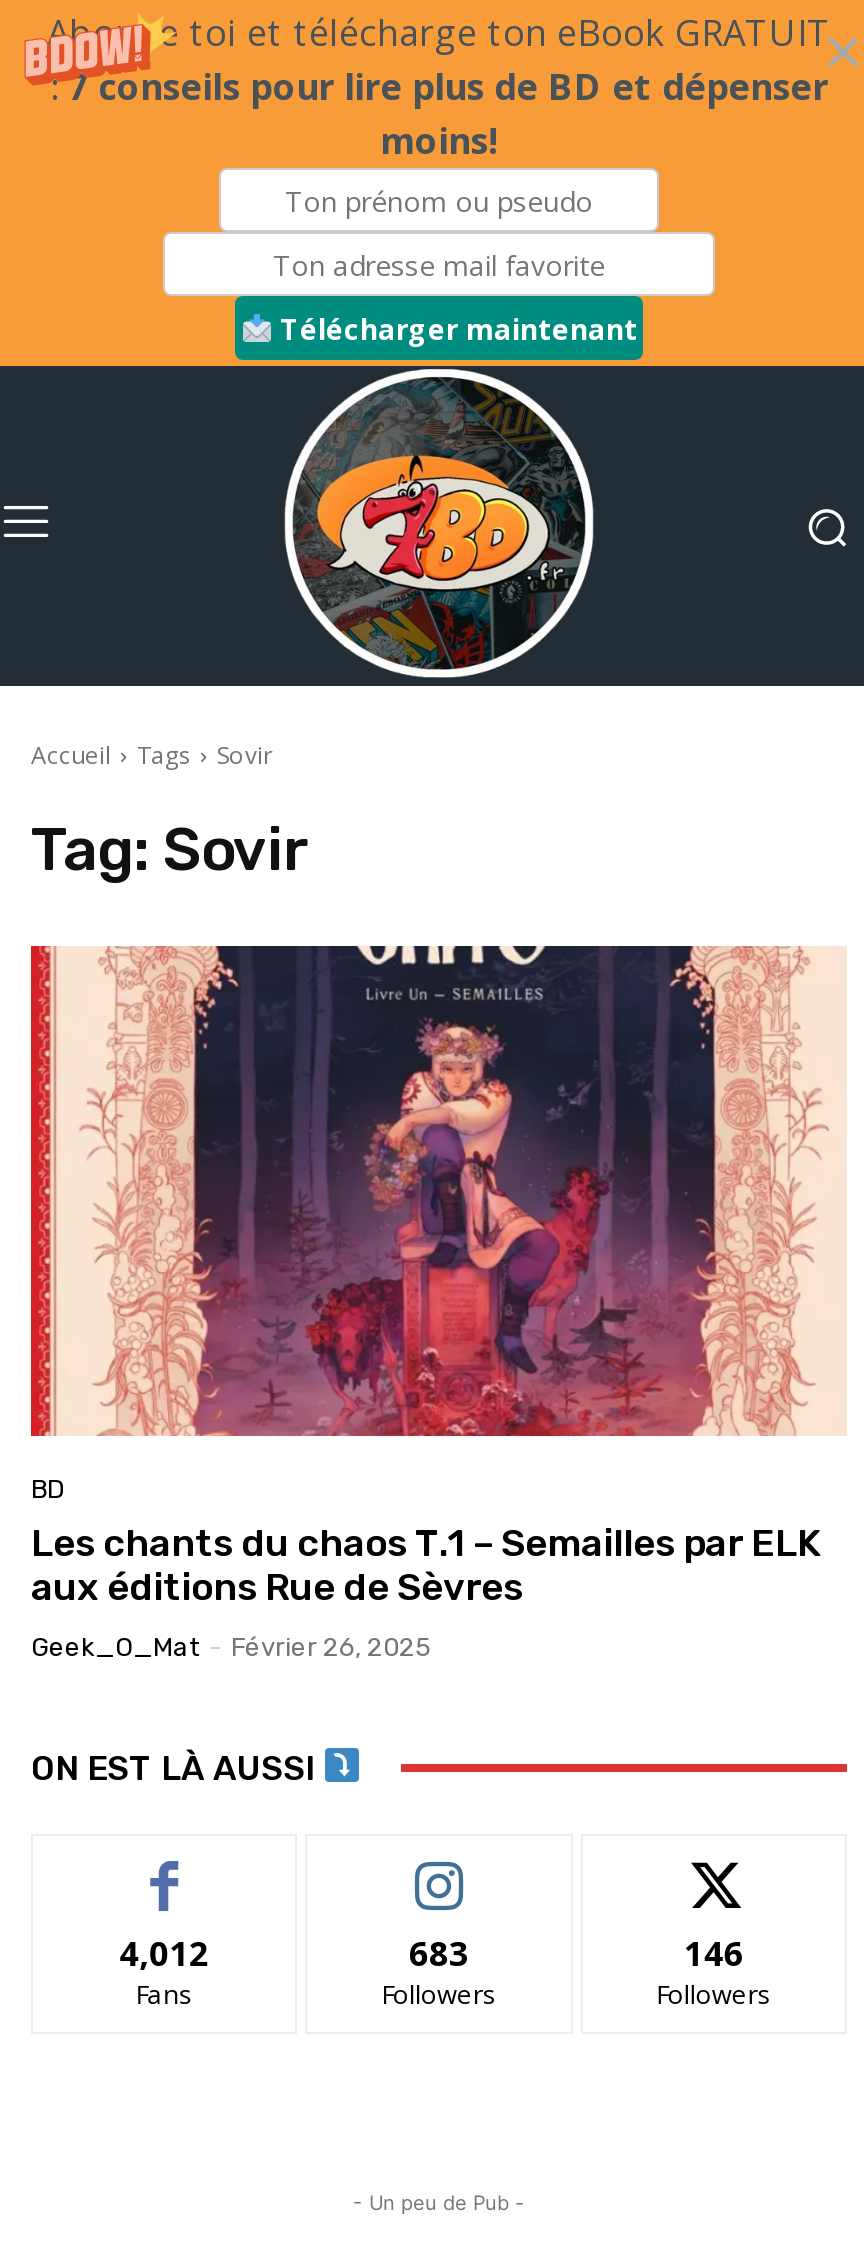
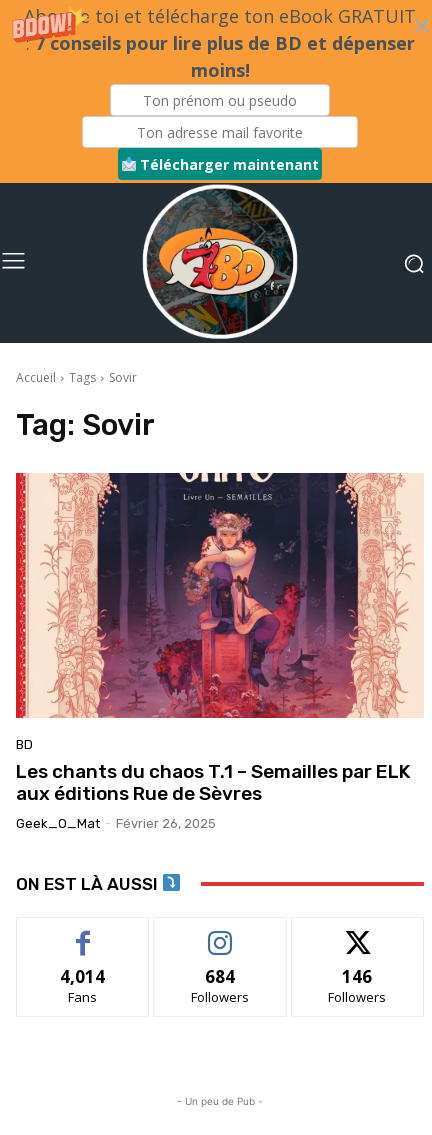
[119,1930,209,1976] 4,012 -> [60,965,105,988] 4,014
[409,1930,469,1976] 683 -> [205,965,235,988] 684

